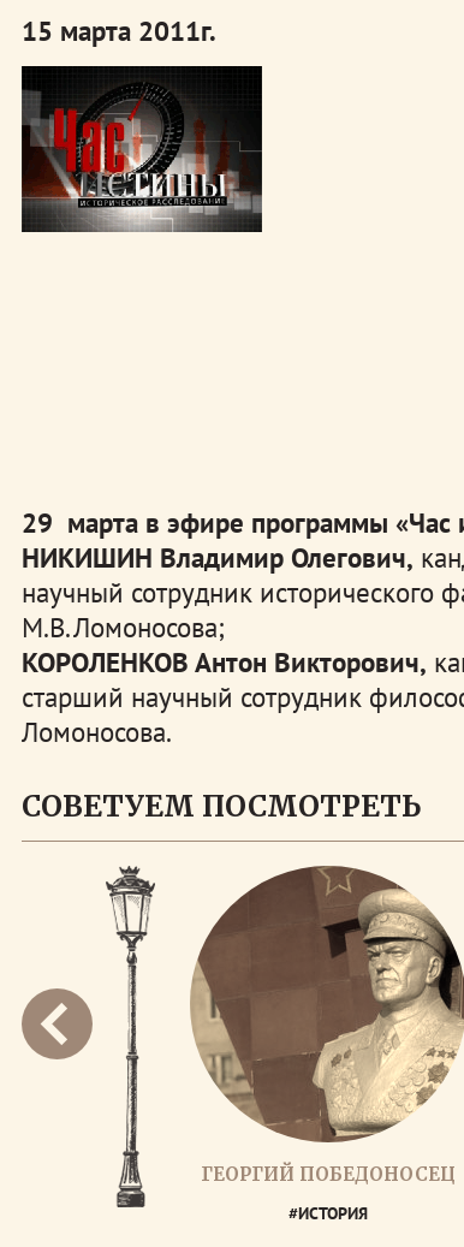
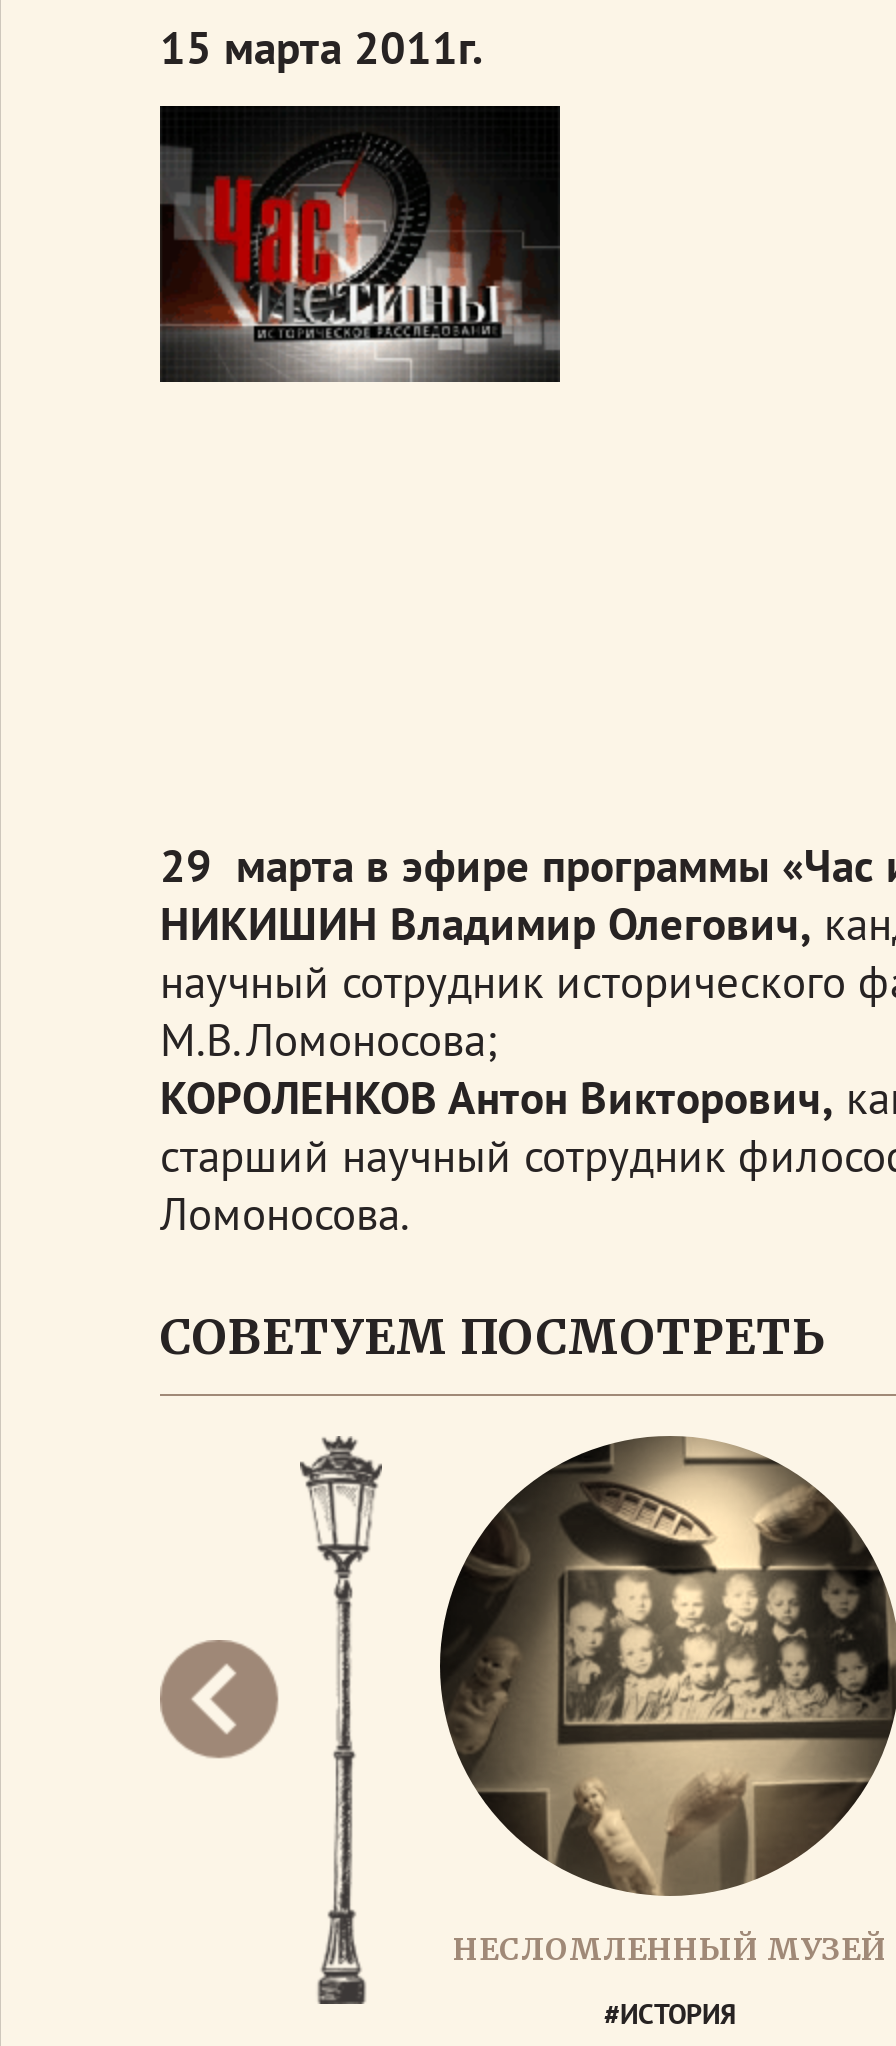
[191,867,460,1186] [image] | ГЕОРГИЙ ПОБЕДОНОСЕЦ -> [440,1440,890,1968] [image] | НЕСЛОМЛЕННЫЙ МУЗЕЙ

